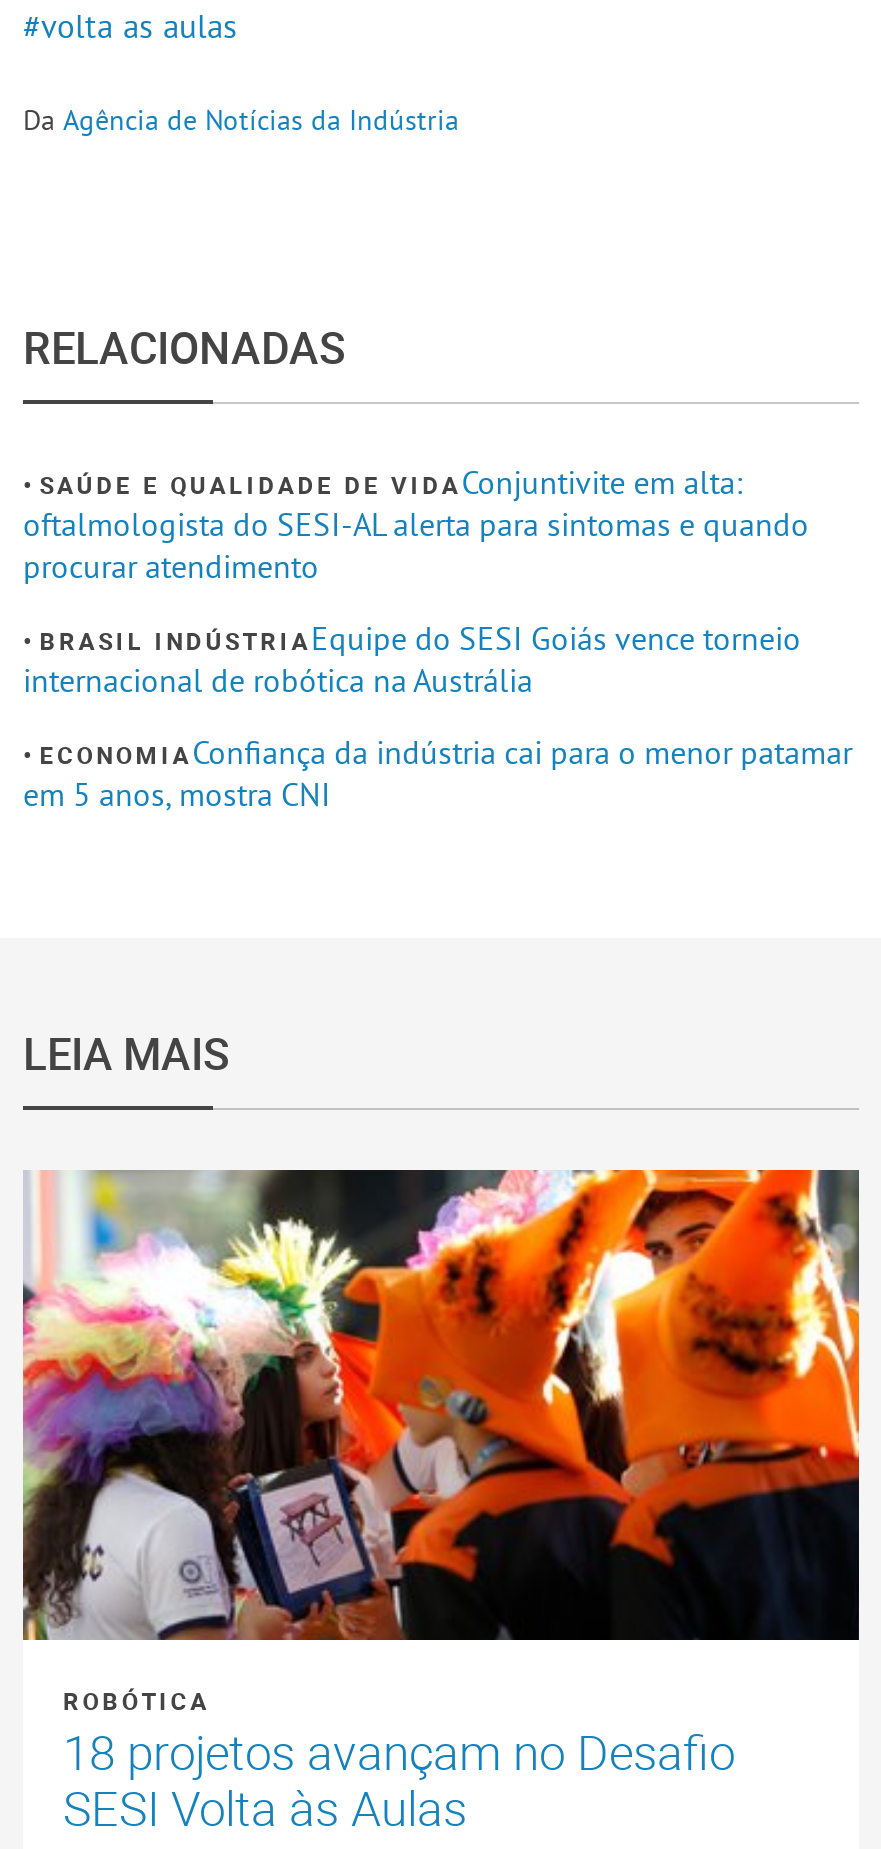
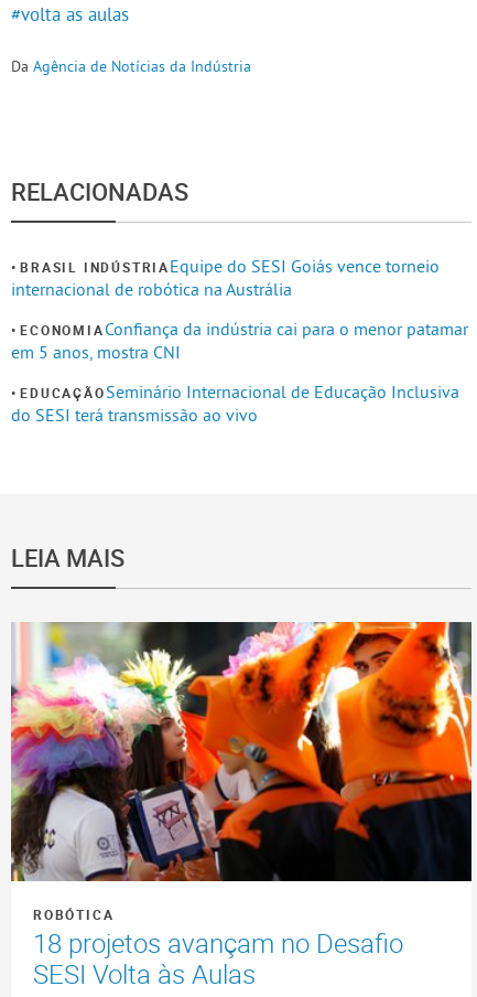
[23,462,809,586] SAÚDE E QUALIDADE DE VIDAConjuntivite em alta: | oftalmologista do SESI-AL alerta para sintomas e quando | procurar atendimento -> none
moved [23,618,852,814] -> [11,255,468,363]: BRASIL INDÚSTRIA Equipe do SESI Goiás vence torneio | internacional de robótica na Austrália | ECONOMIAConfiança da indústria cai para o menor patamar | em 5 anos, mostra CNI
none -> [11,380,459,425] EDUCAÇÃOSeminário Internacional de Educação Inclusiva | do SESI terá transmissão ao vivo

